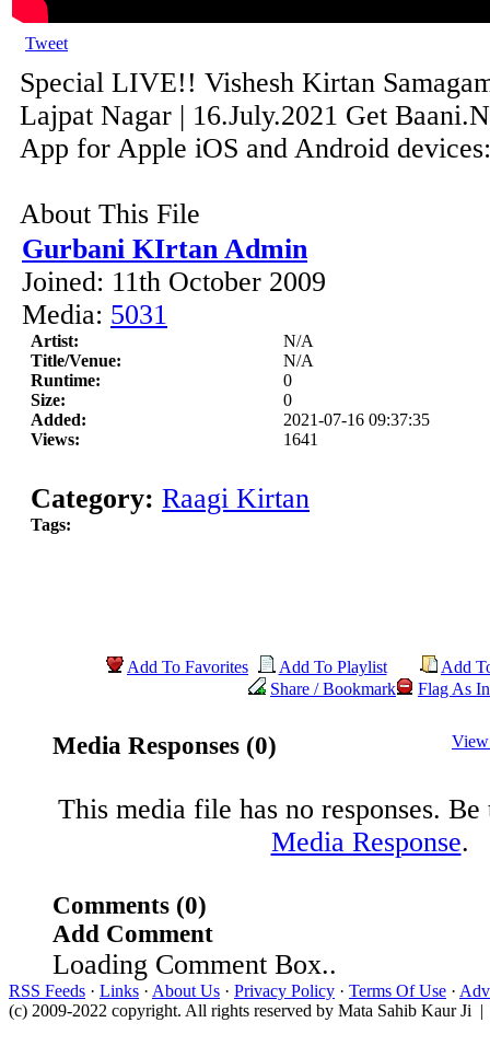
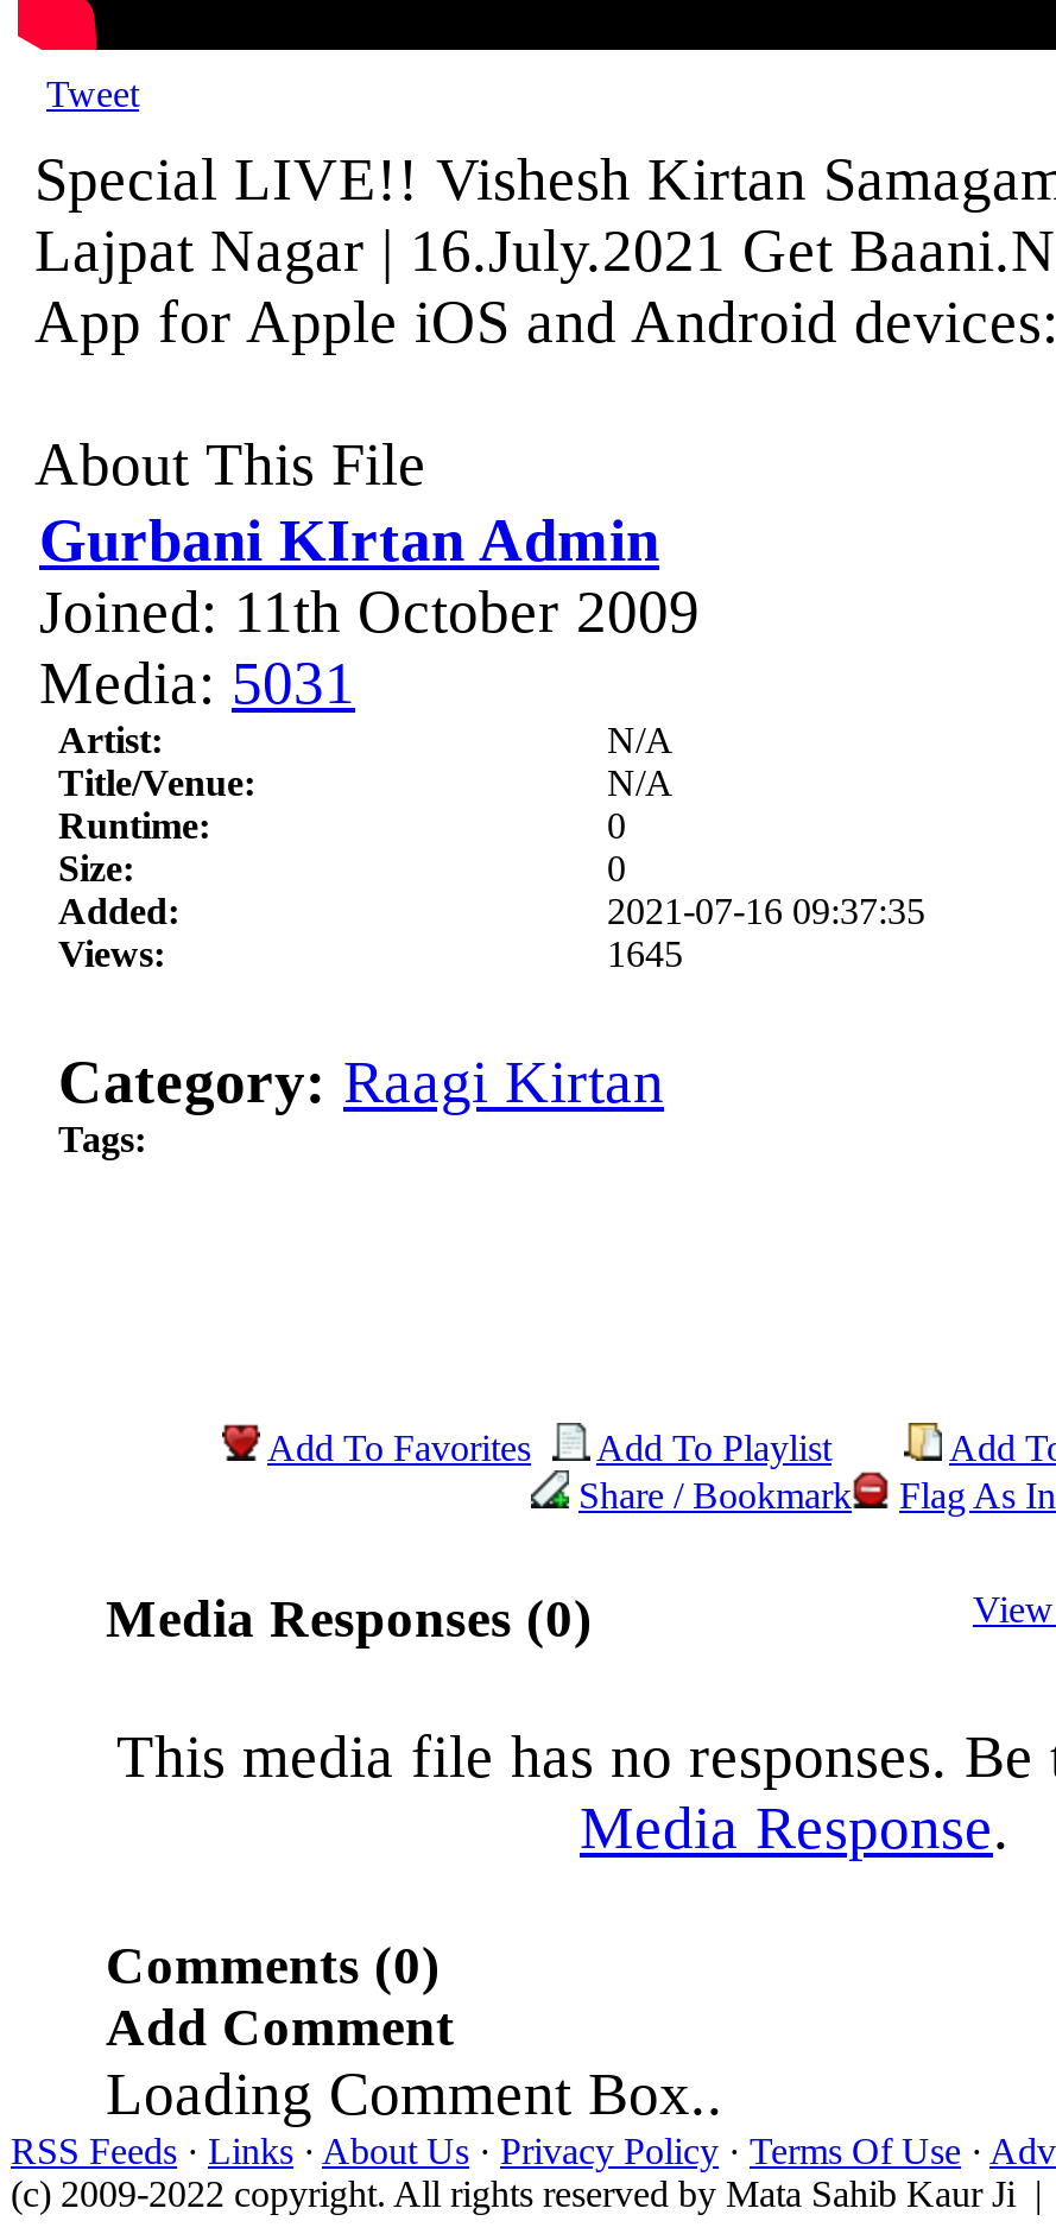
[283,430,318,449] 1641 -> [607,934,683,974] 1645

